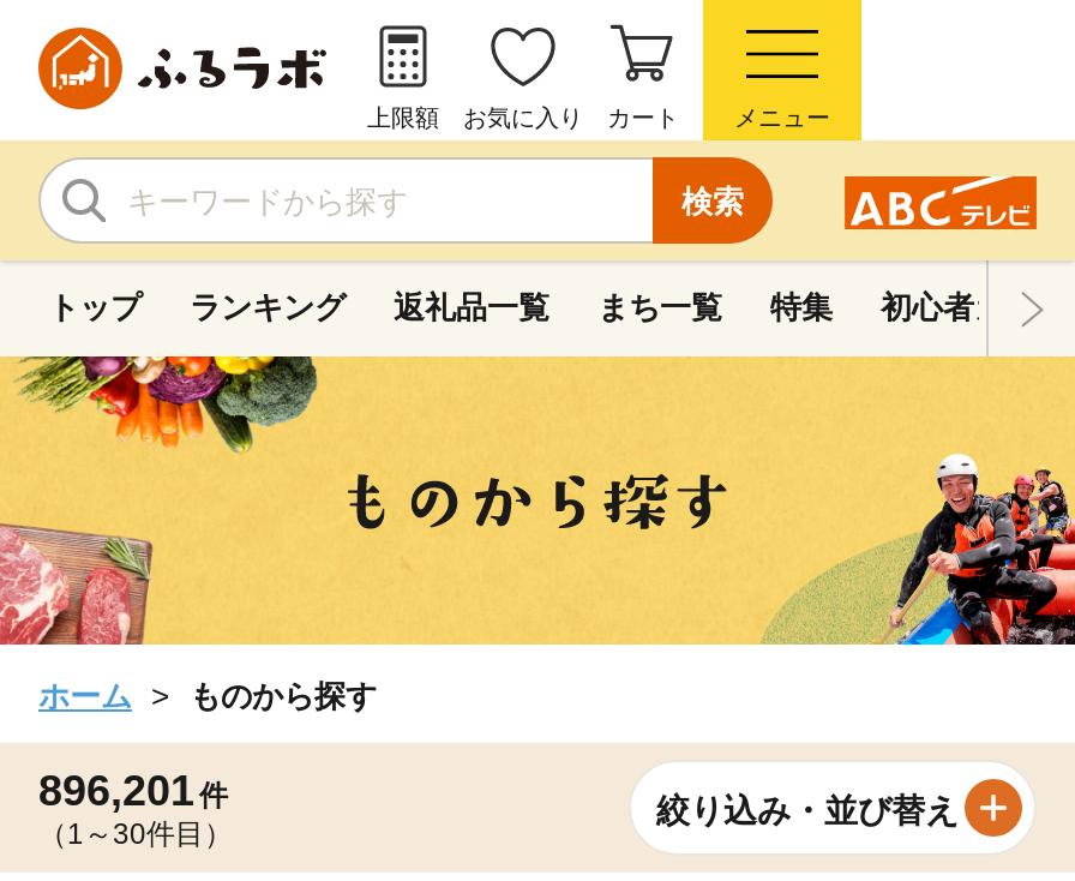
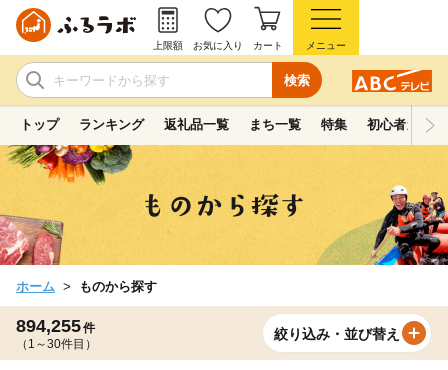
[38,767,228,815] 896,201 件 -> [16,316,95,336] 894,255 件

